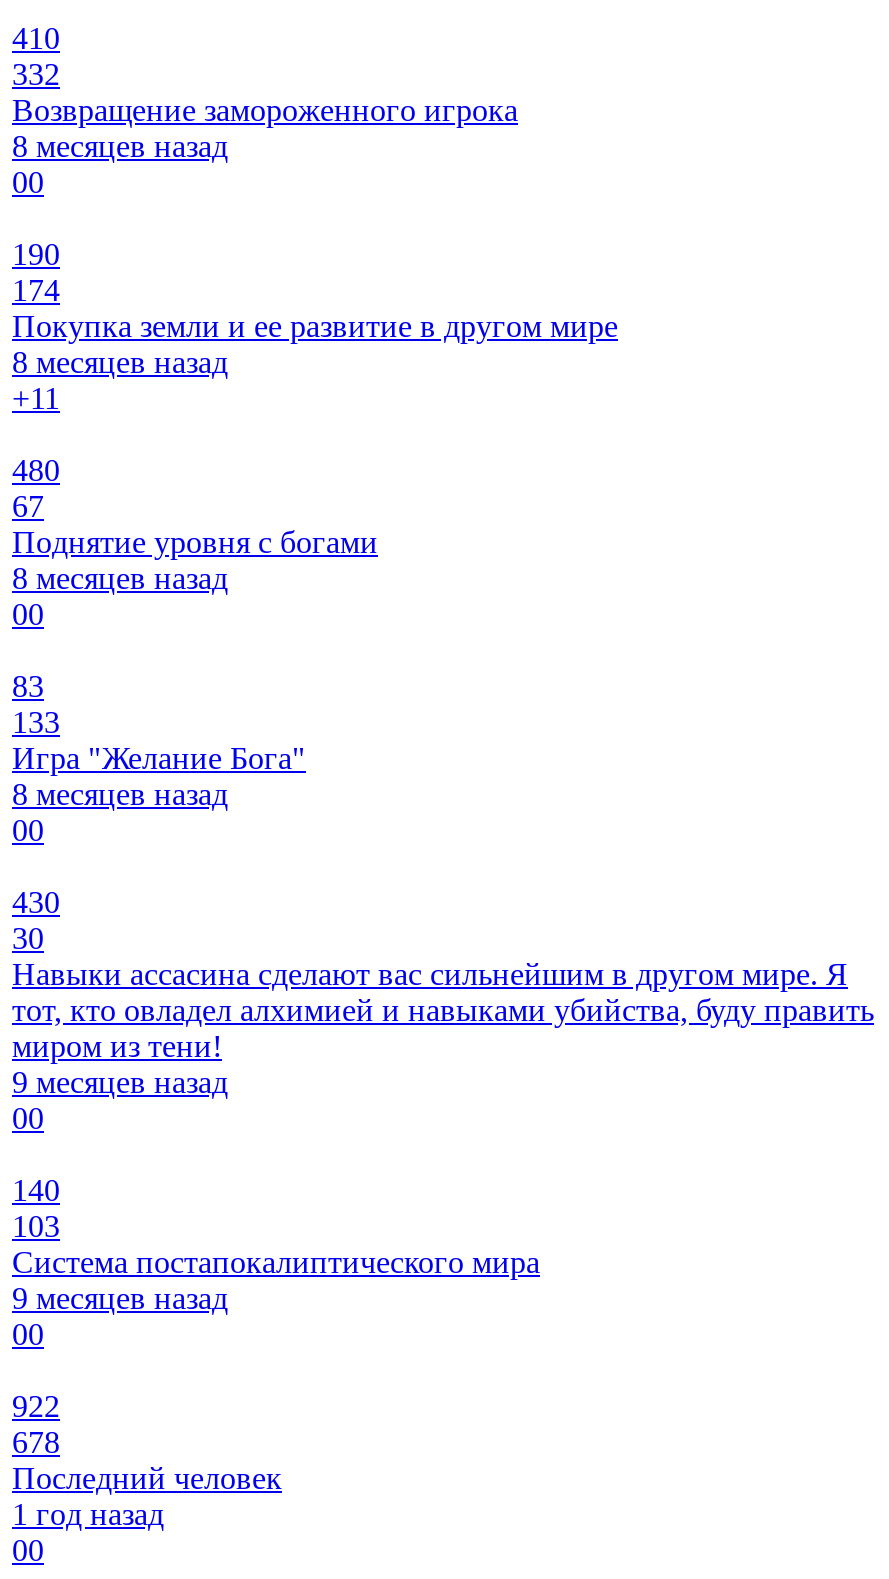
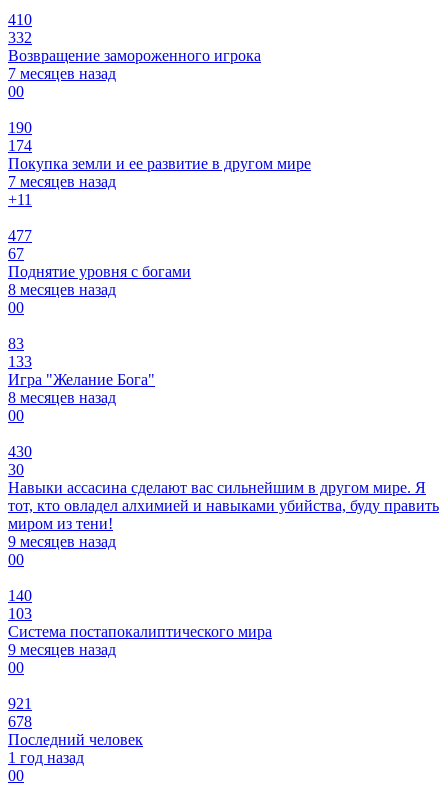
[12,129,228,163] 8 месяцев назад -> [8,65,116,82] 7 месяцев назад
[12,345,228,379] 8 месяцев назад -> [8,173,116,190] 7 месяцев назад
[12,453,60,487] 480 -> [8,227,32,244] 477
[12,1389,60,1423] 922 -> [8,695,32,712] 921

